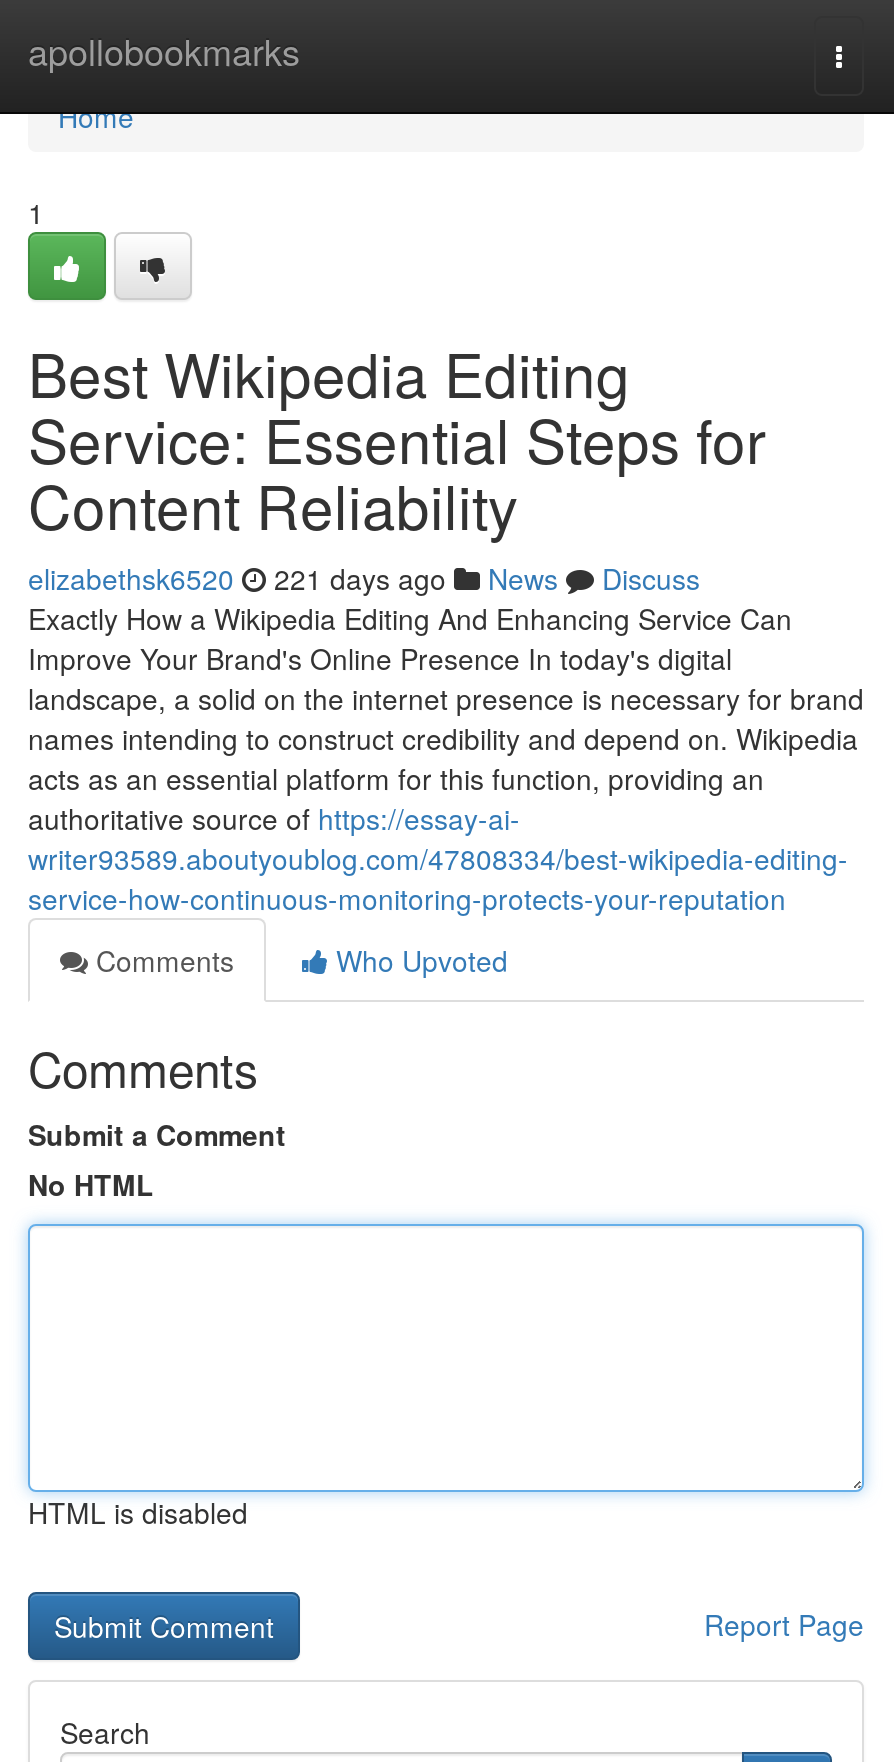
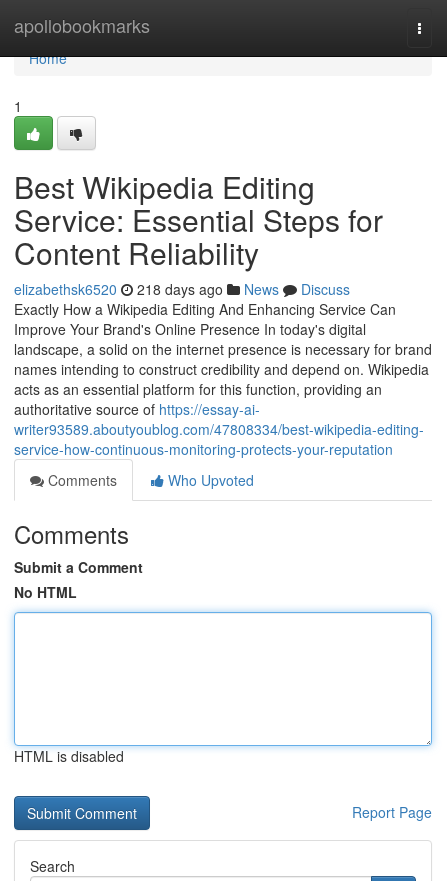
[28,558,700,598] elizabethsk6520 221 days ago News Discuss -> [14,279,350,299] elizabethsk6520 218 days ago News Discuss

